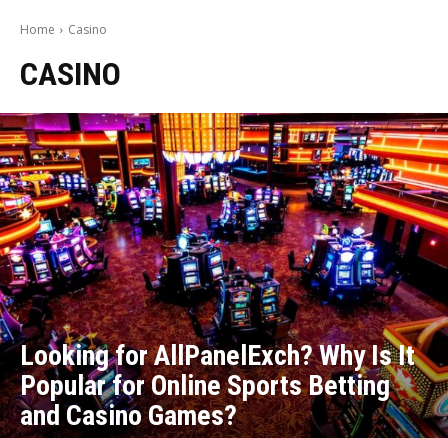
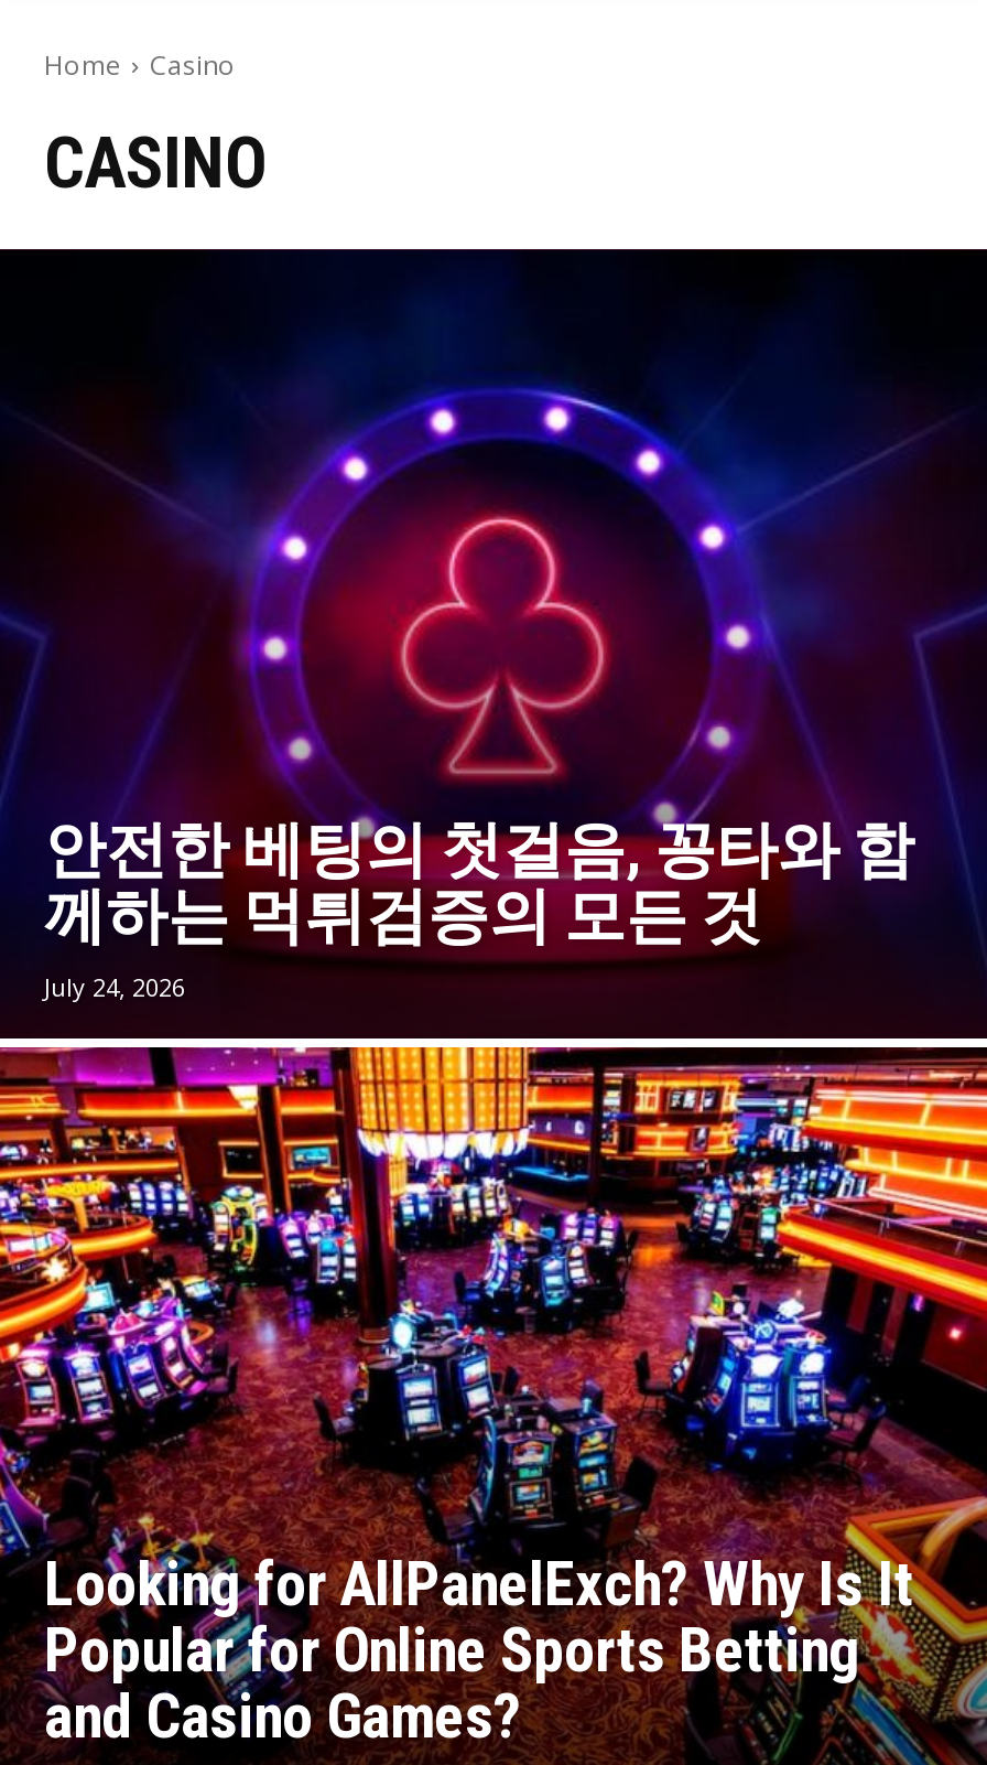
none -> [7,247,980,1050] [image] | 안전한 베팅의 첫걸음, 꽁타와 함 | 께하는 먹튀검증의 모든 것 | July 24, 2026

